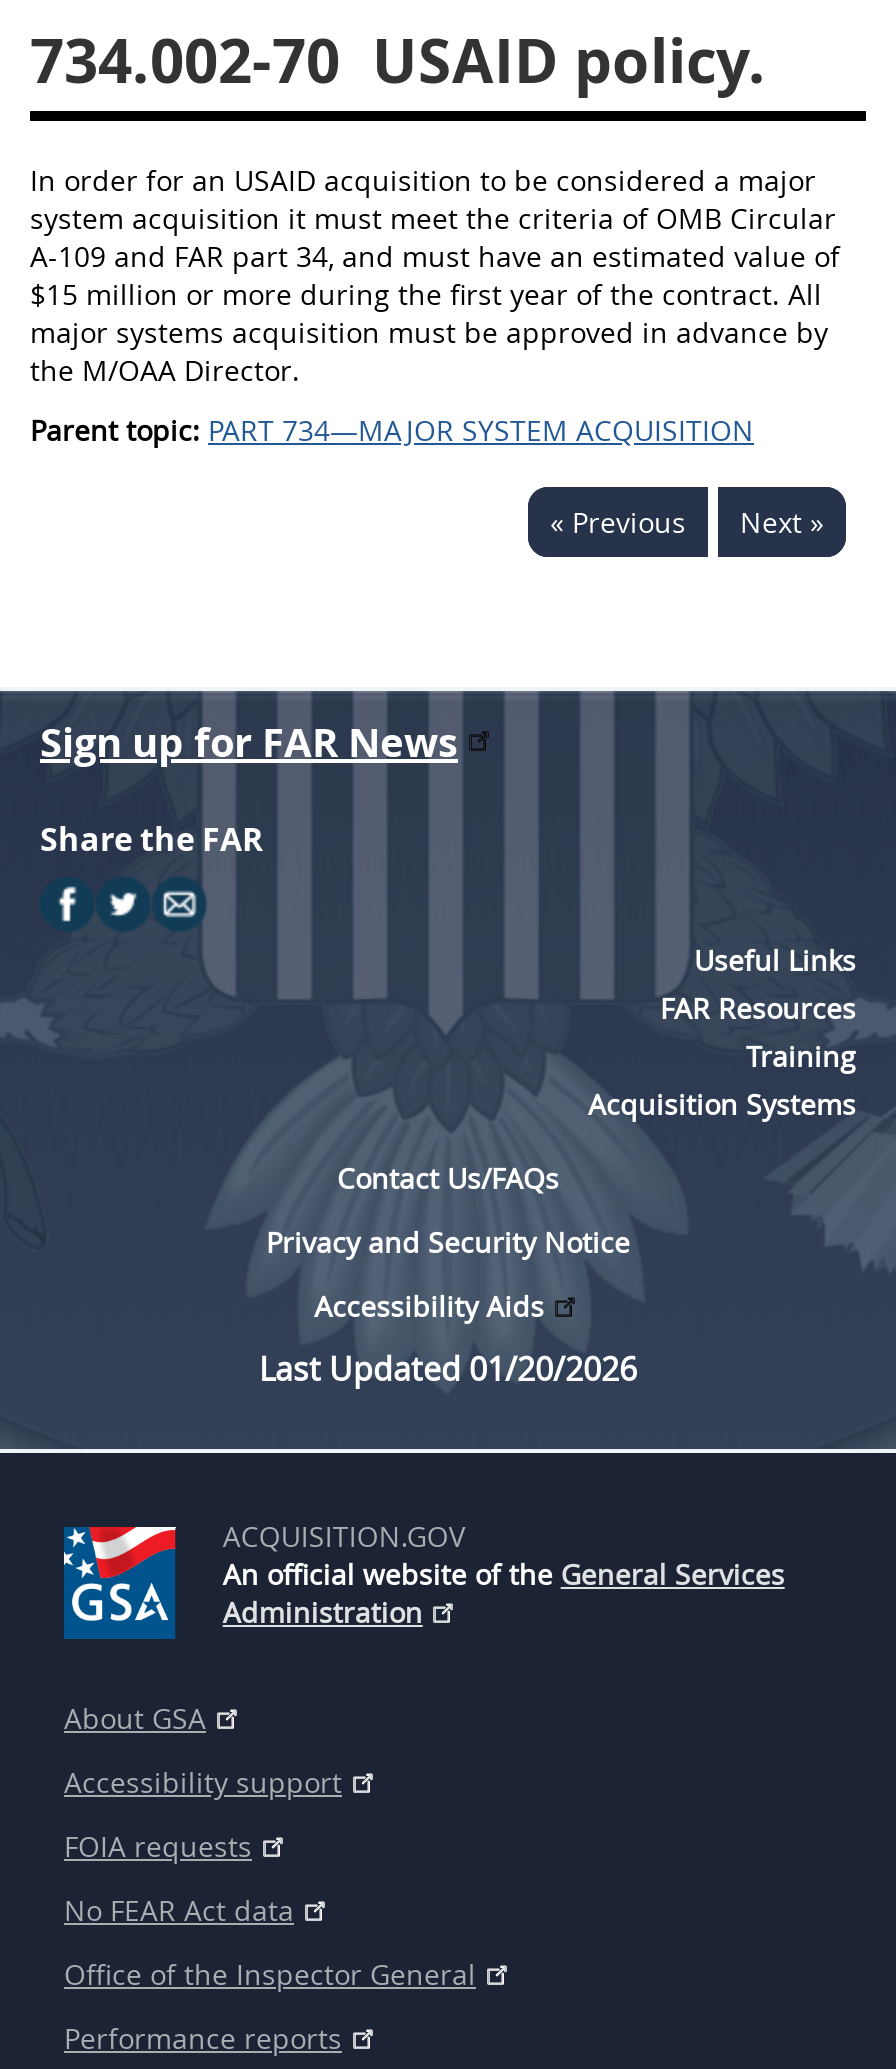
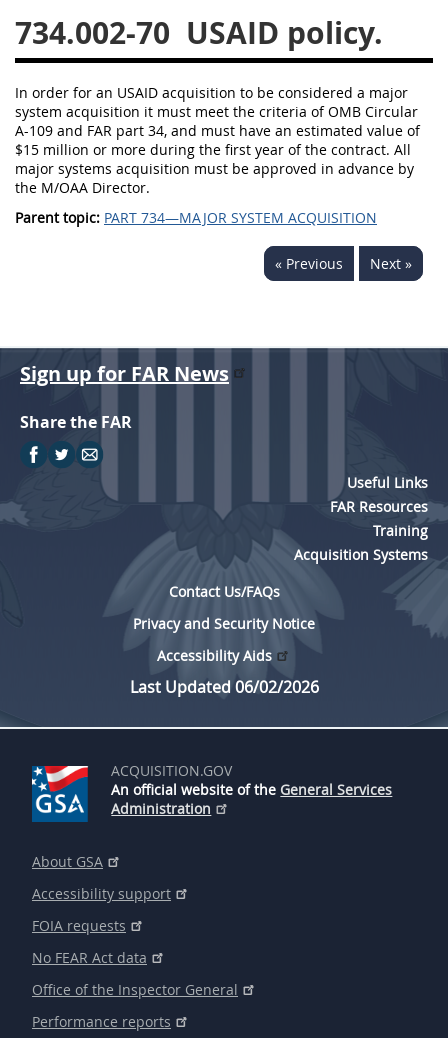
[259,1347,637,1391] Last Updated 01/20/2026 -> [129,676,318,698] Last Updated 06/02/2026

